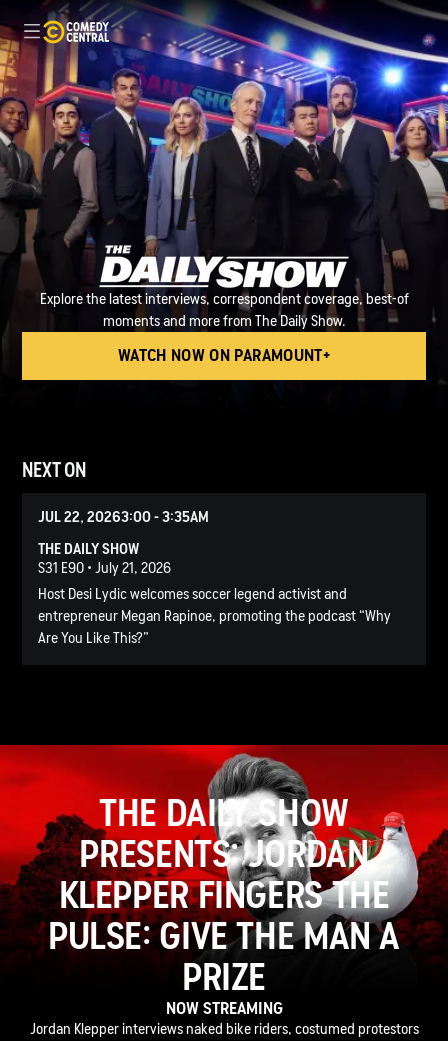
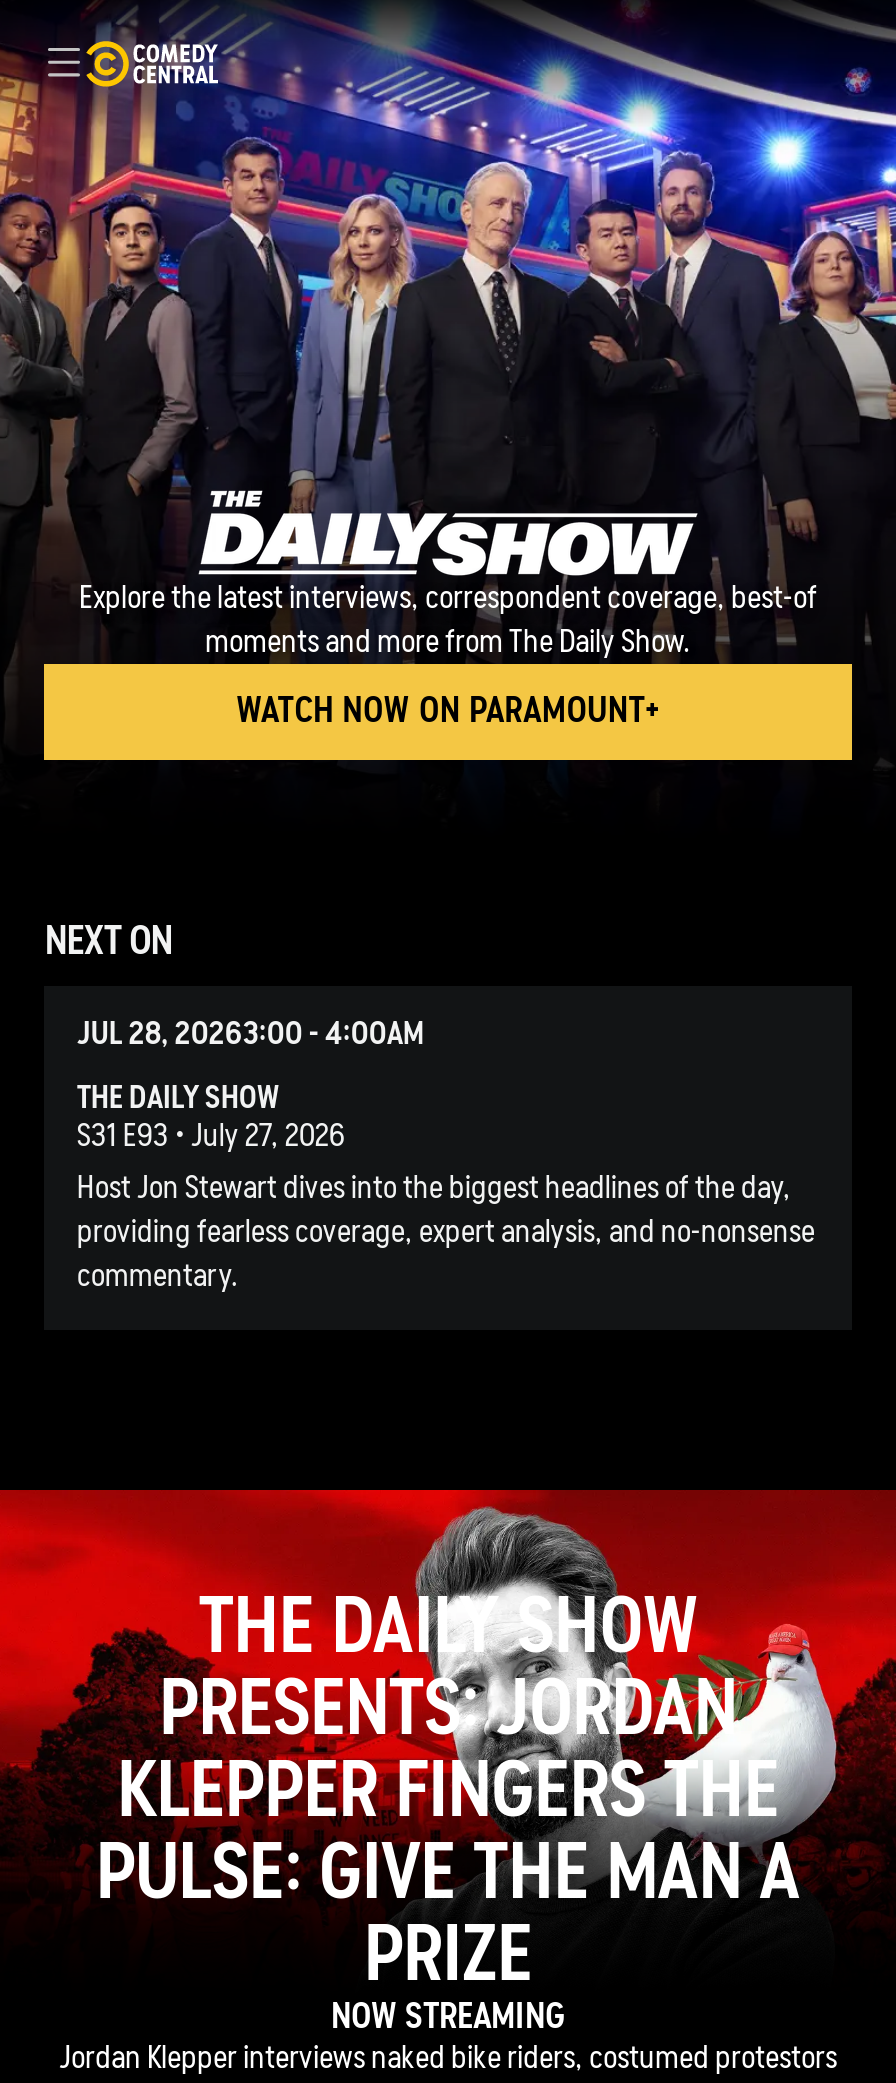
[38,508,209,526] JUL 22, 20263:00 - 3:35AM -> [77,1016,425,1052] JUL 28, 20263:00 - 4:00AM
[38,559,391,647] S31 E90 • July 21, 2026 | Host Desi Lydic welcomes soccer legend activist and | entrepreneur Megan Rapinoe, promoting the podcast “Why | Are You Like This?” -> [77,1118,815,1294] S31 E93 • July 27, 2026 | Host Jon Stewart dives into the biggest headlines of the day, | providing fearless coverage, expert analysis, and no-nonsense | commentary.

